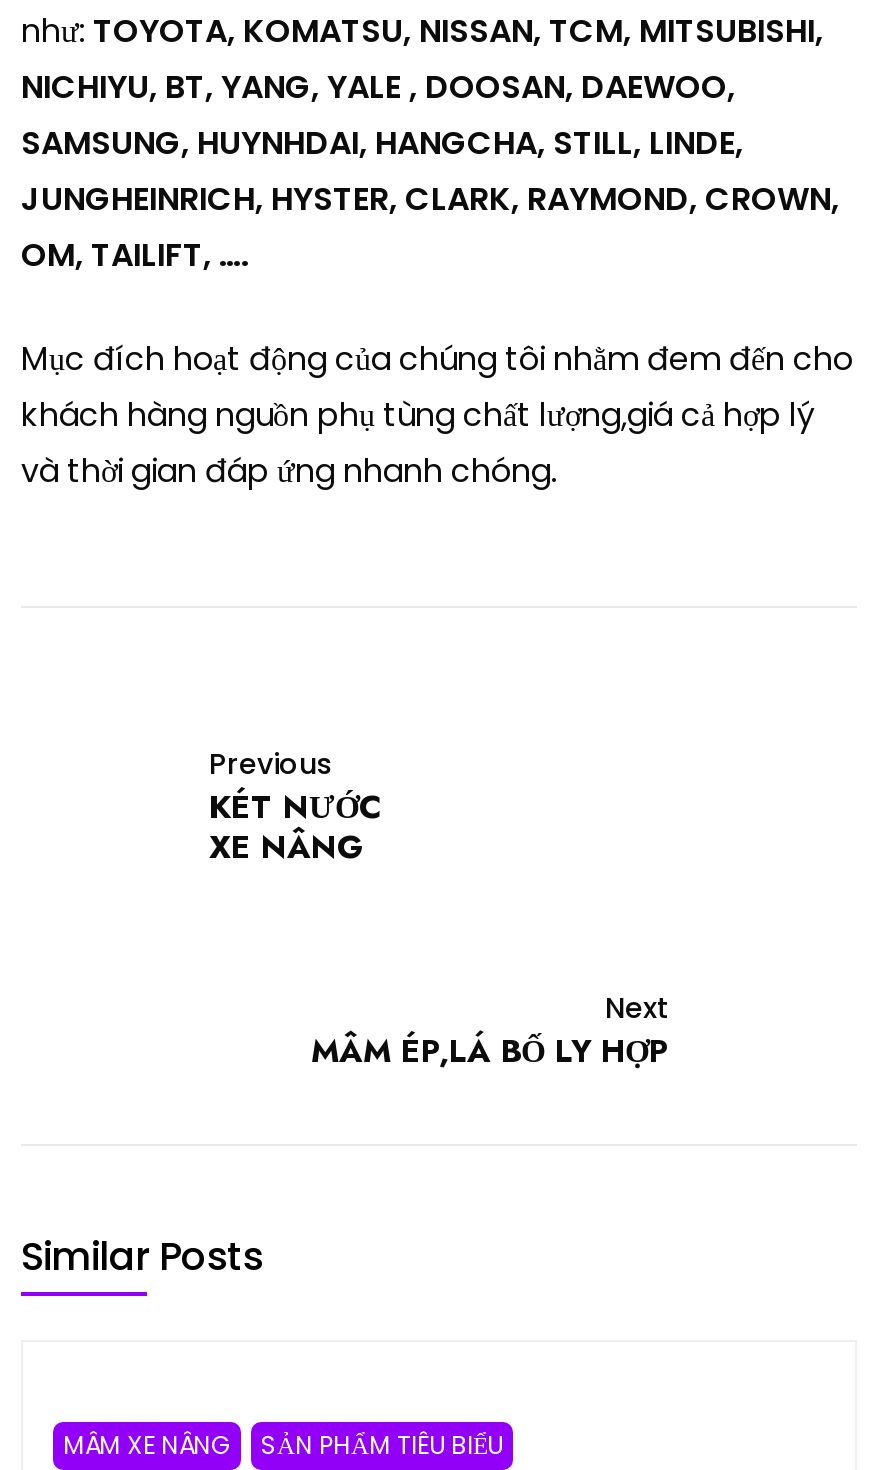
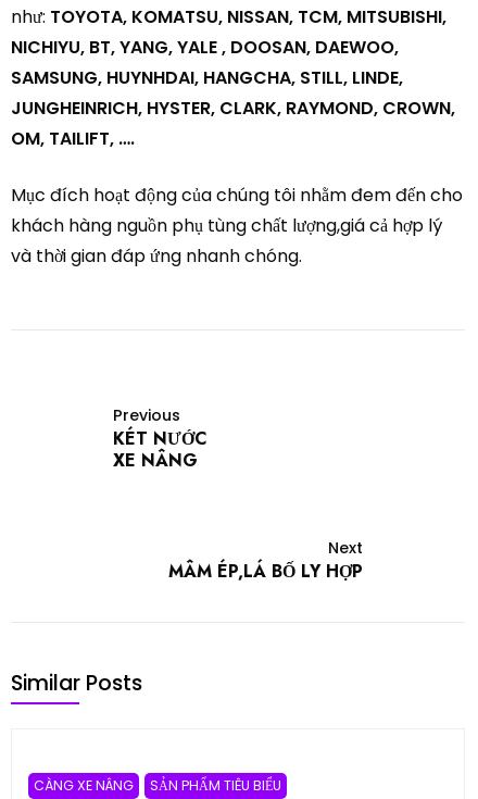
[63,1428,231,1462] MÂM XE NÂNG -> [34,776,134,794] CÀNG XE NÂNG

